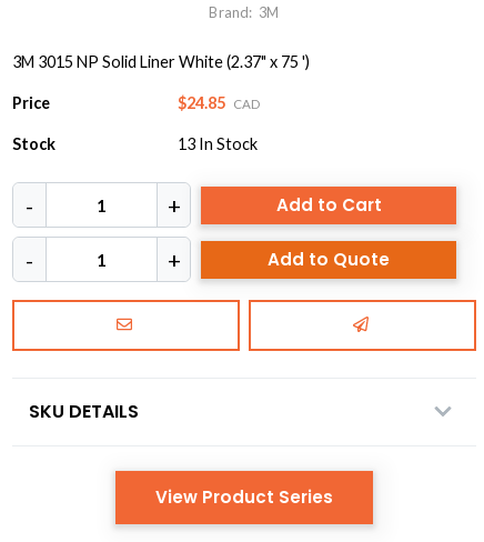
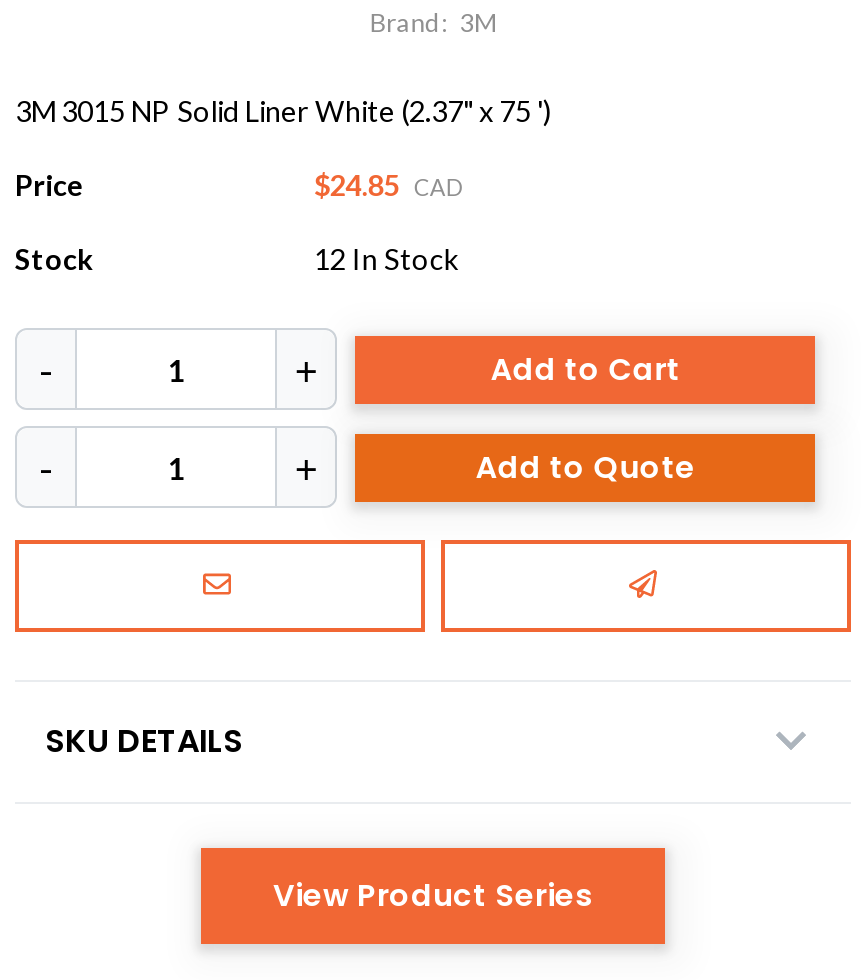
[178,135,258,154] 13 In Stock -> [314,243,458,277] 12 In Stock

